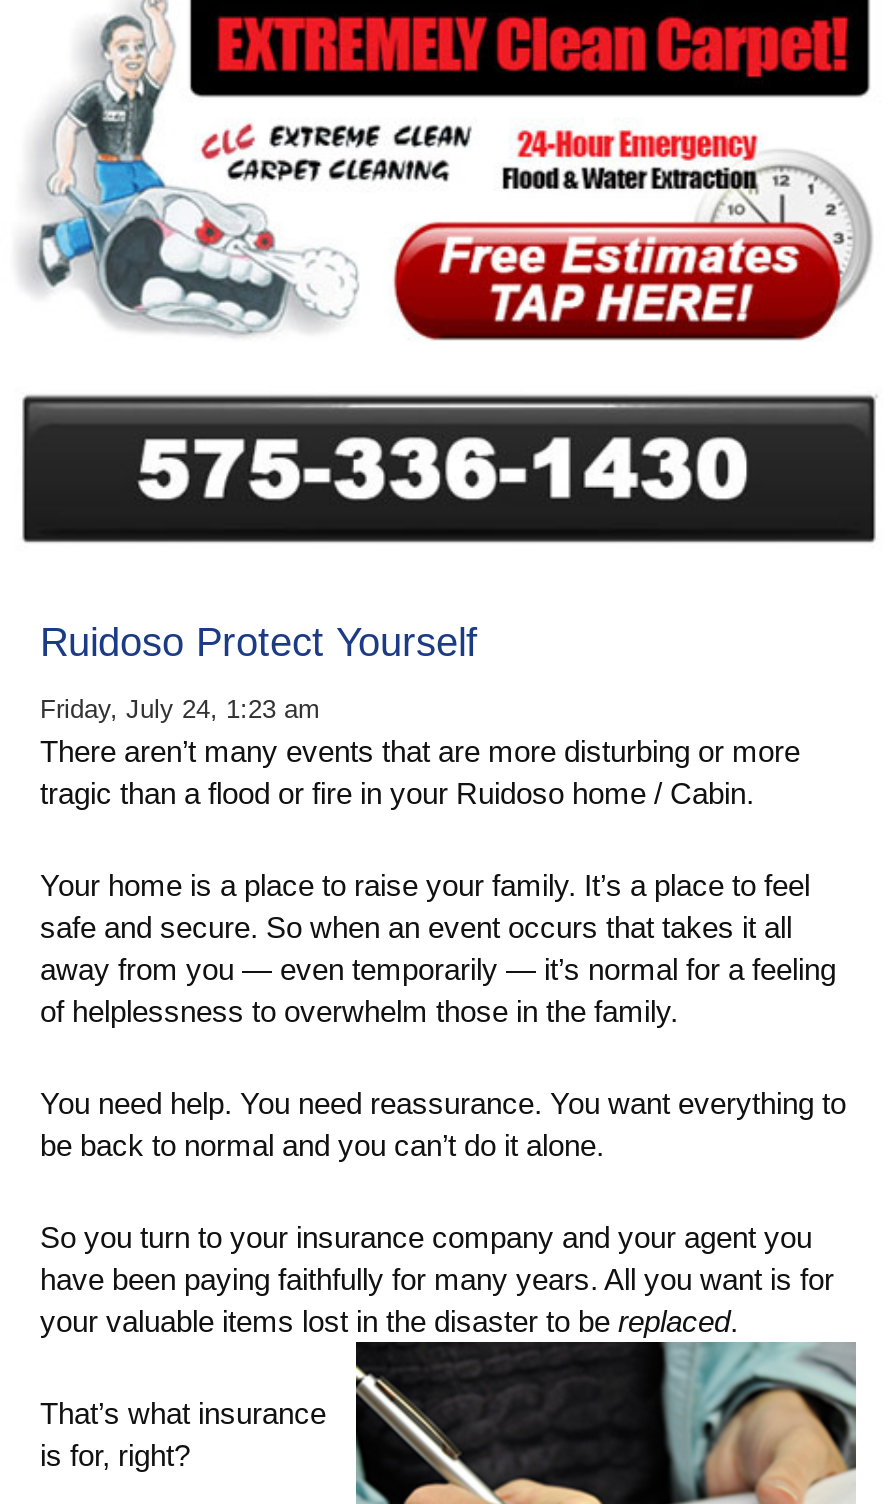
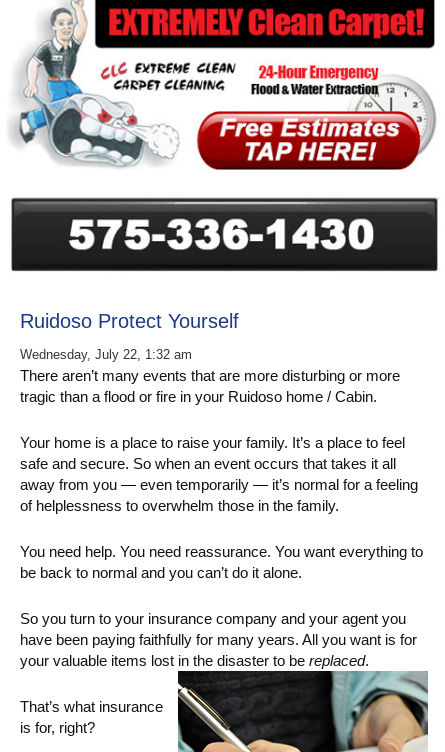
[40,695,320,725] Friday, July 24, 1:23 am -> [20,347,192,362] Wednesday, July 22, 1:32 am

